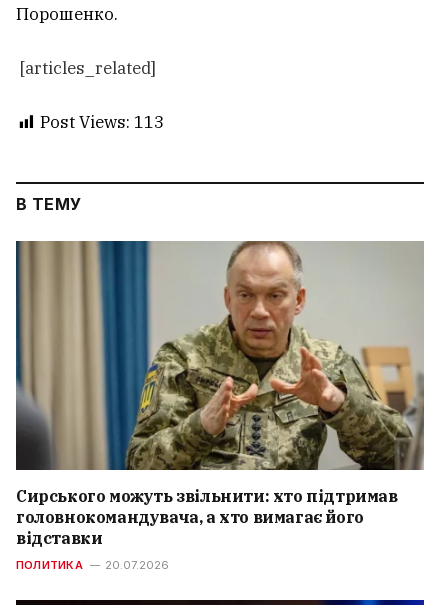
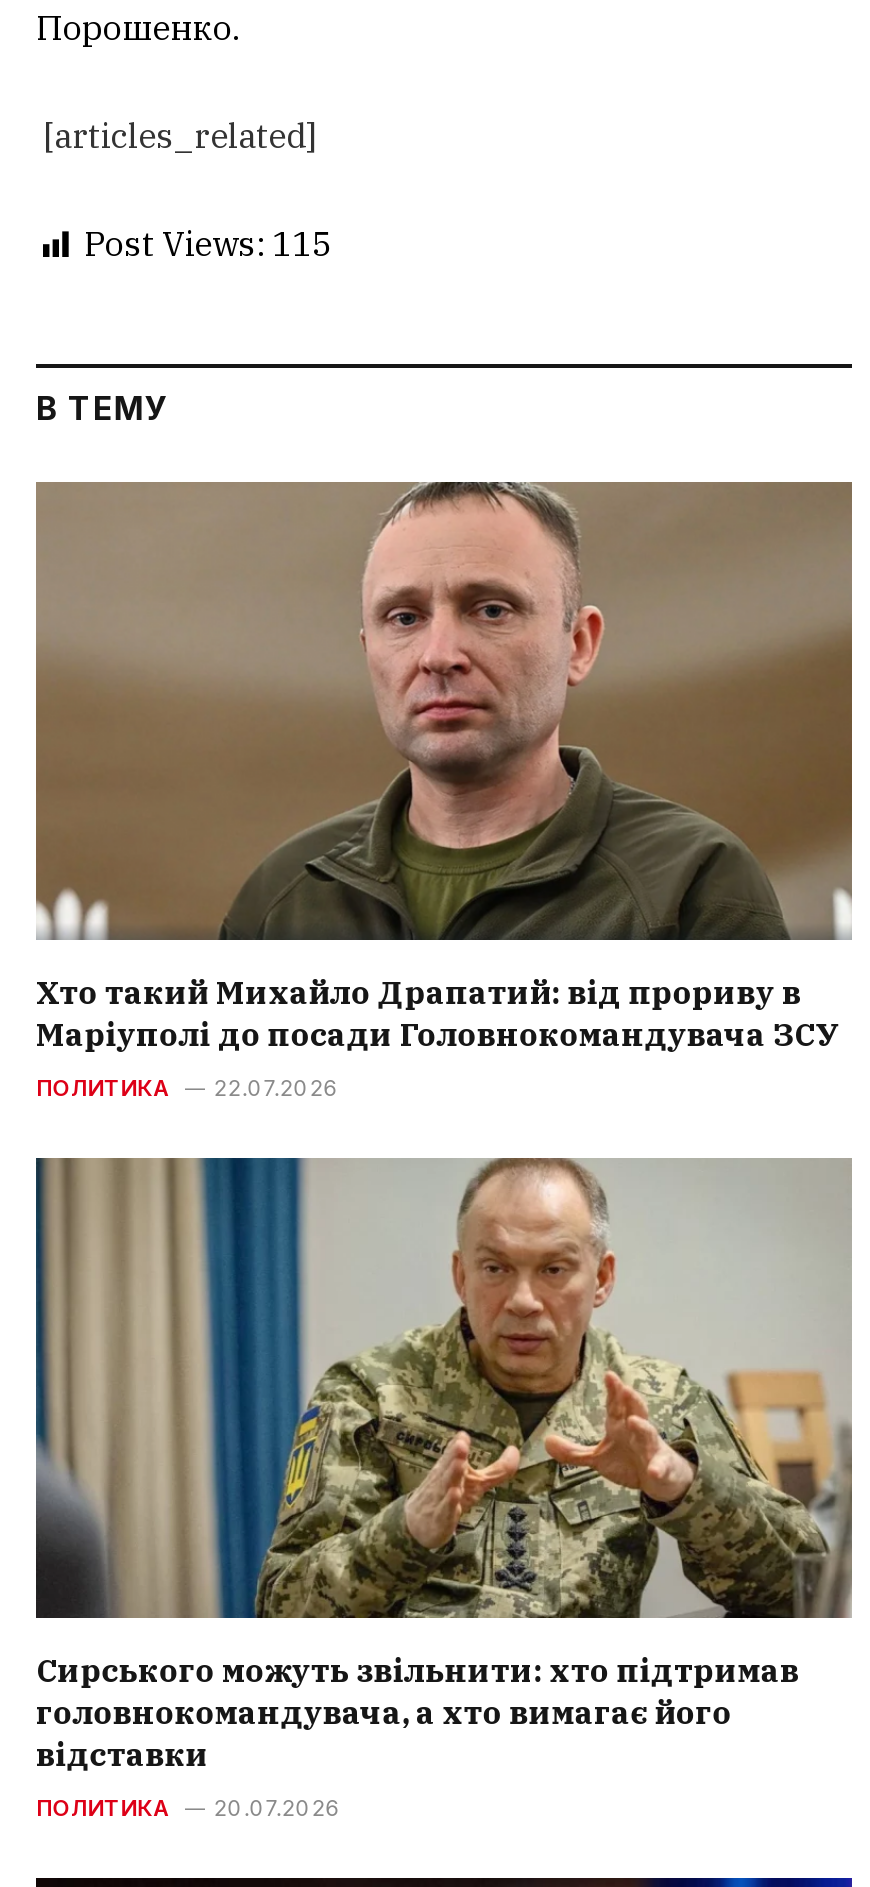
[40,111,164,133] Post Views: 113 -> [84,222,332,266] Post Views: 115
none -> [34,480,852,1103] [image] | Хто такий Михайло Драпатий: від прориву в | Маріуполі до посади Головнокомандувача ЗСУ | ПОЛИТИКА | 22.07.2026

